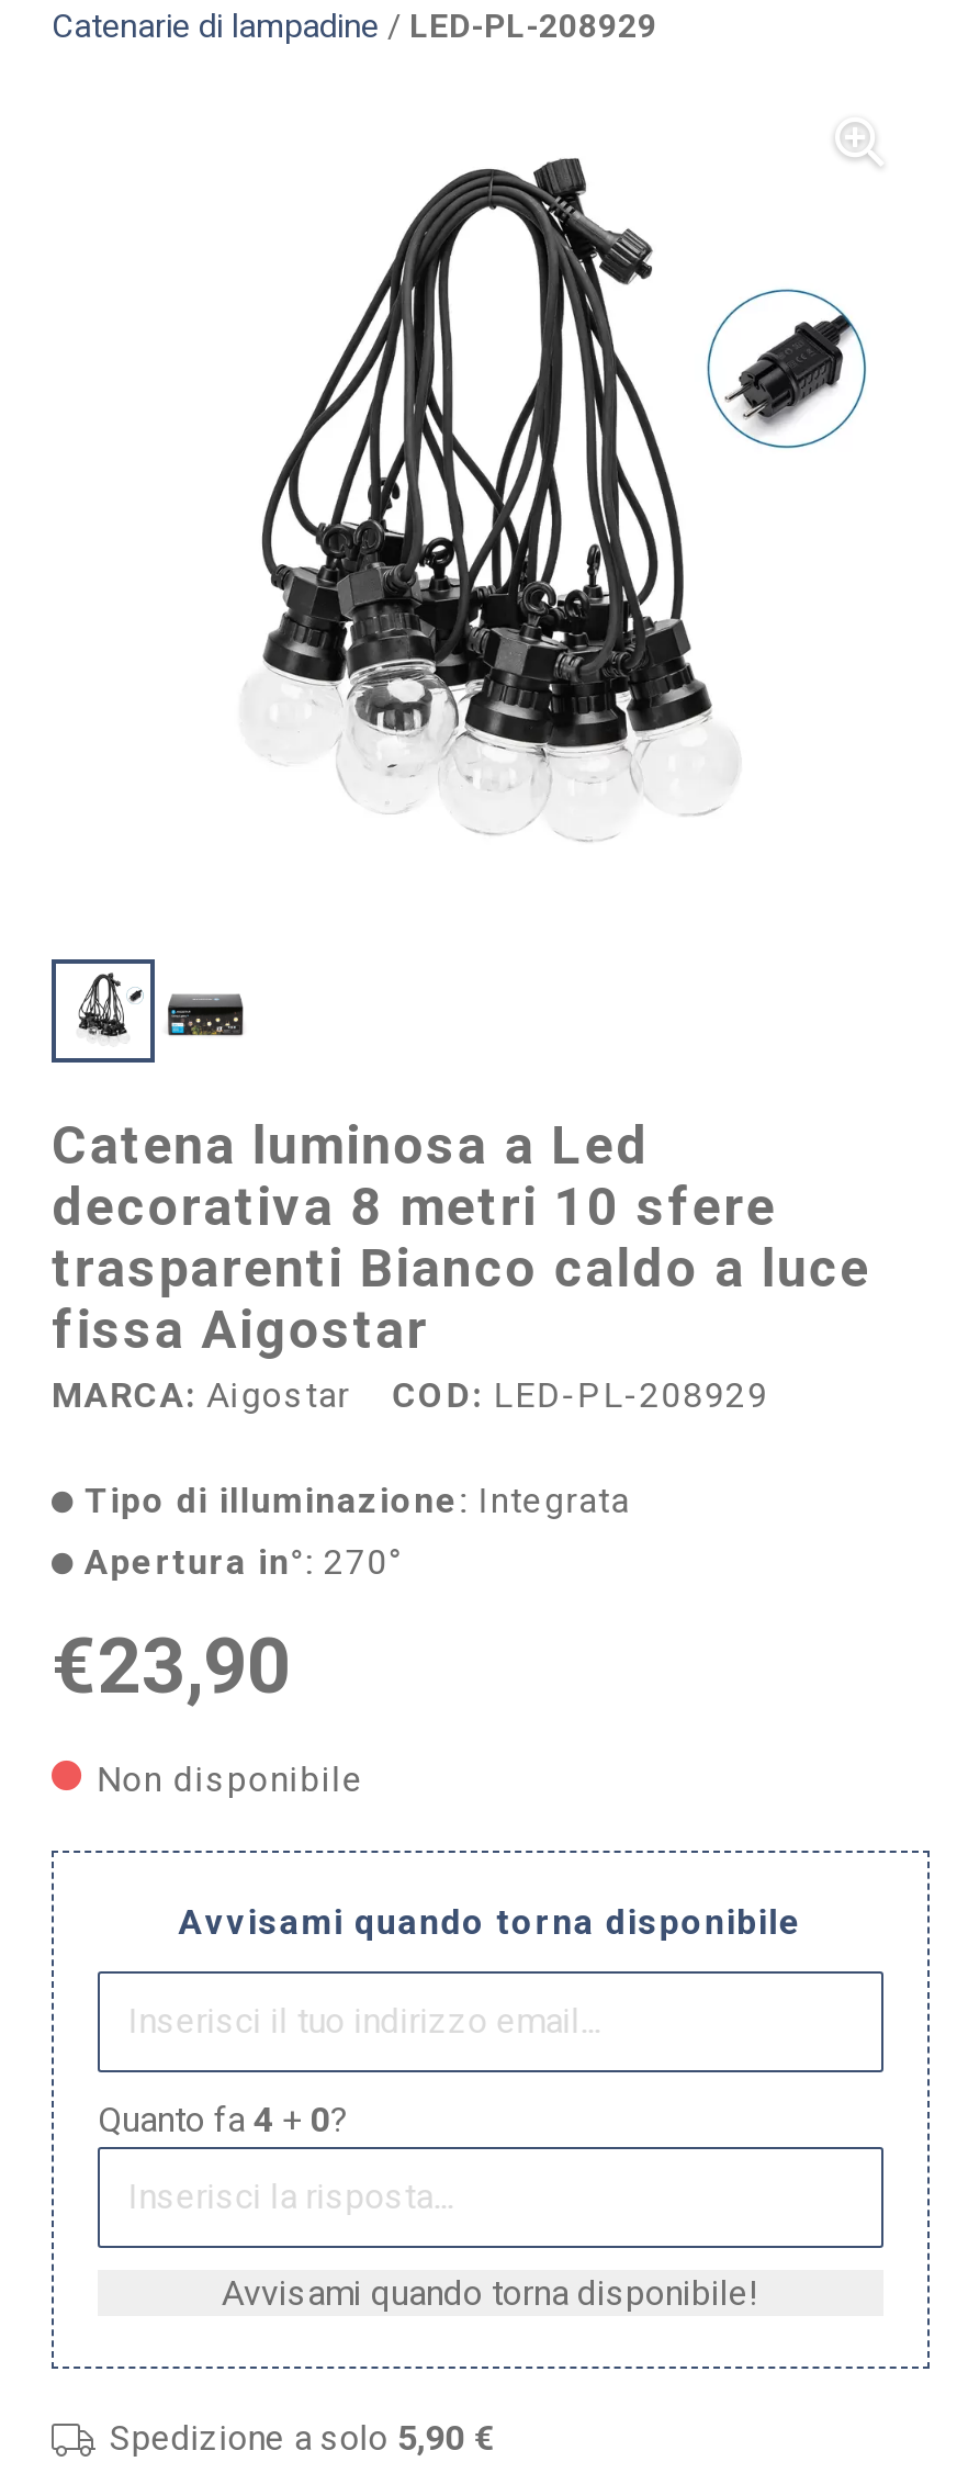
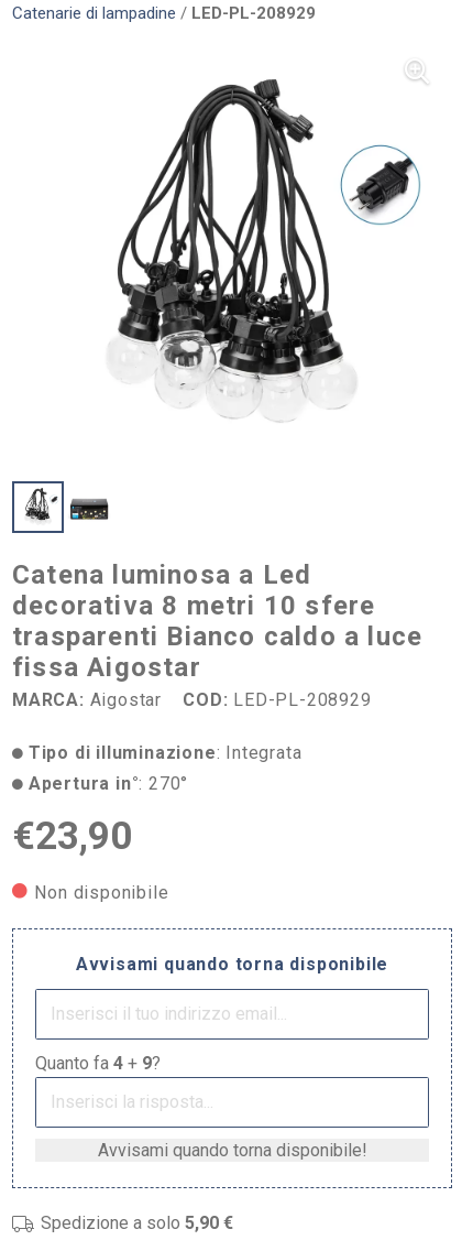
[98,2098,348,2140] Quanto fa 4 + 0? -> [35,1053,161,1074] Quanto fa 4 + 9?

